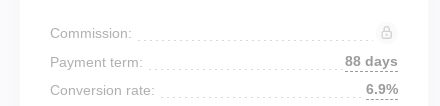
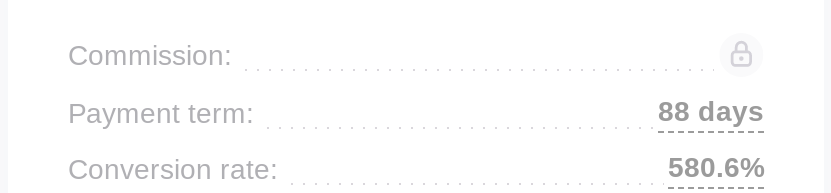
[366,81,398,97] 6.9% -> [668,151,764,183] 580.6%

